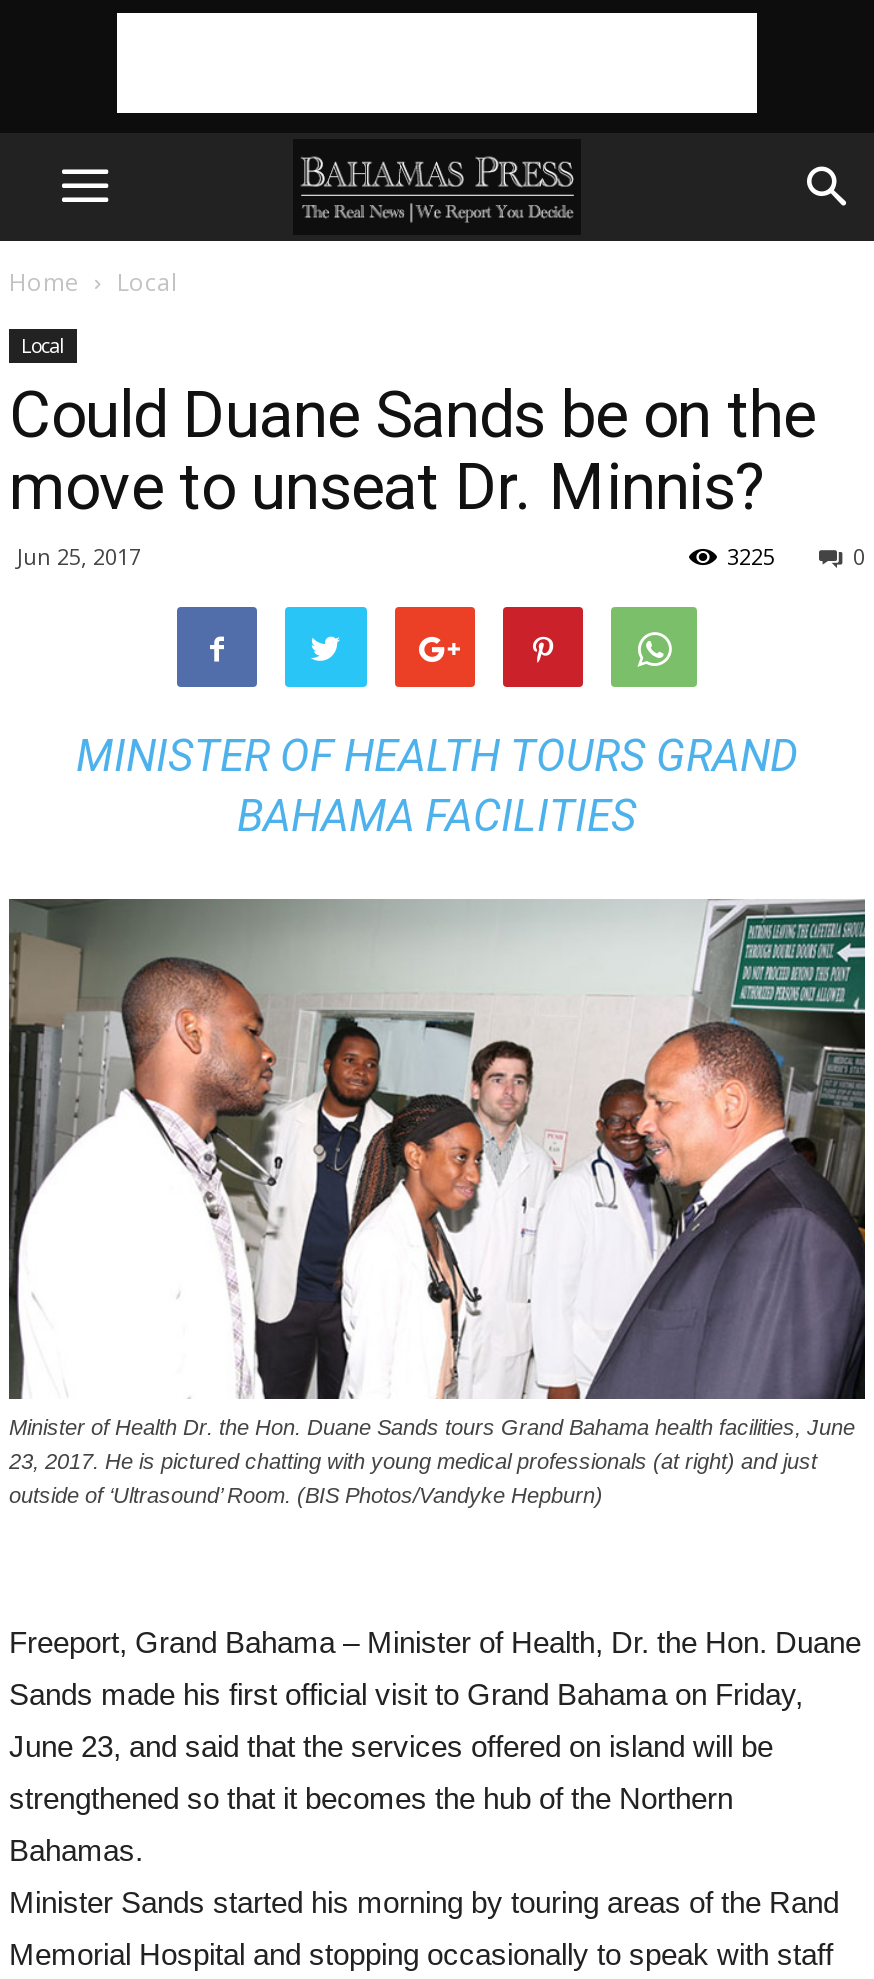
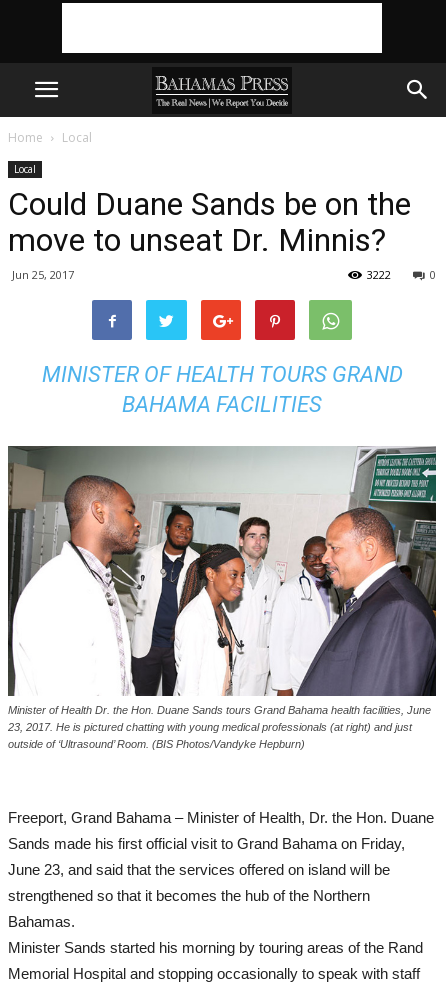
[727,541,775,571] 3225 -> [367,267,391,282] 3222

